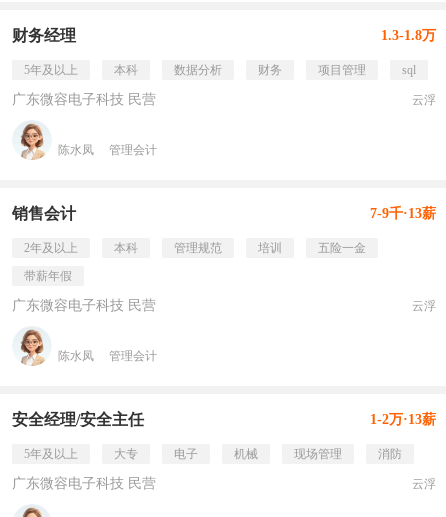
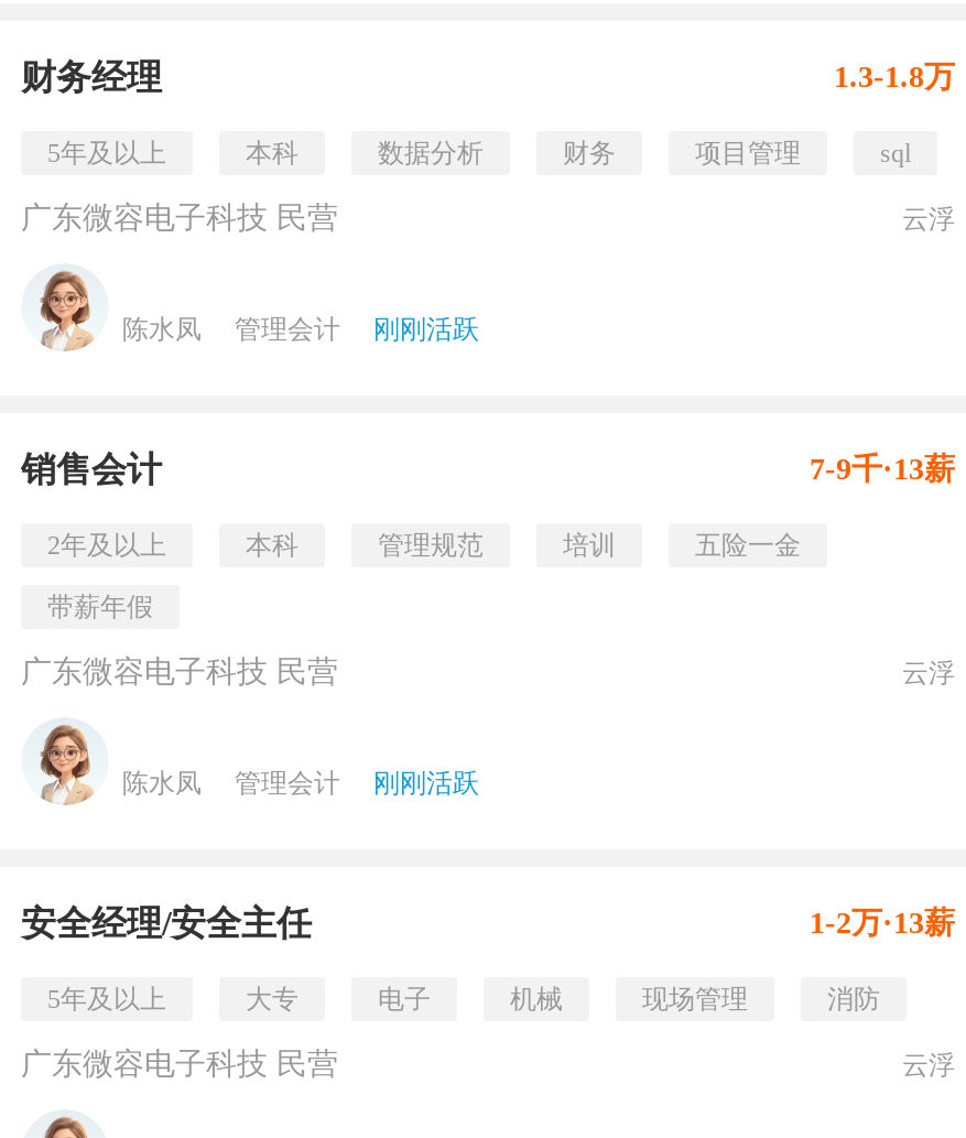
none -> [373,314,479,345] 刚刚活跃
none -> [373,768,479,799] 刚刚活跃

